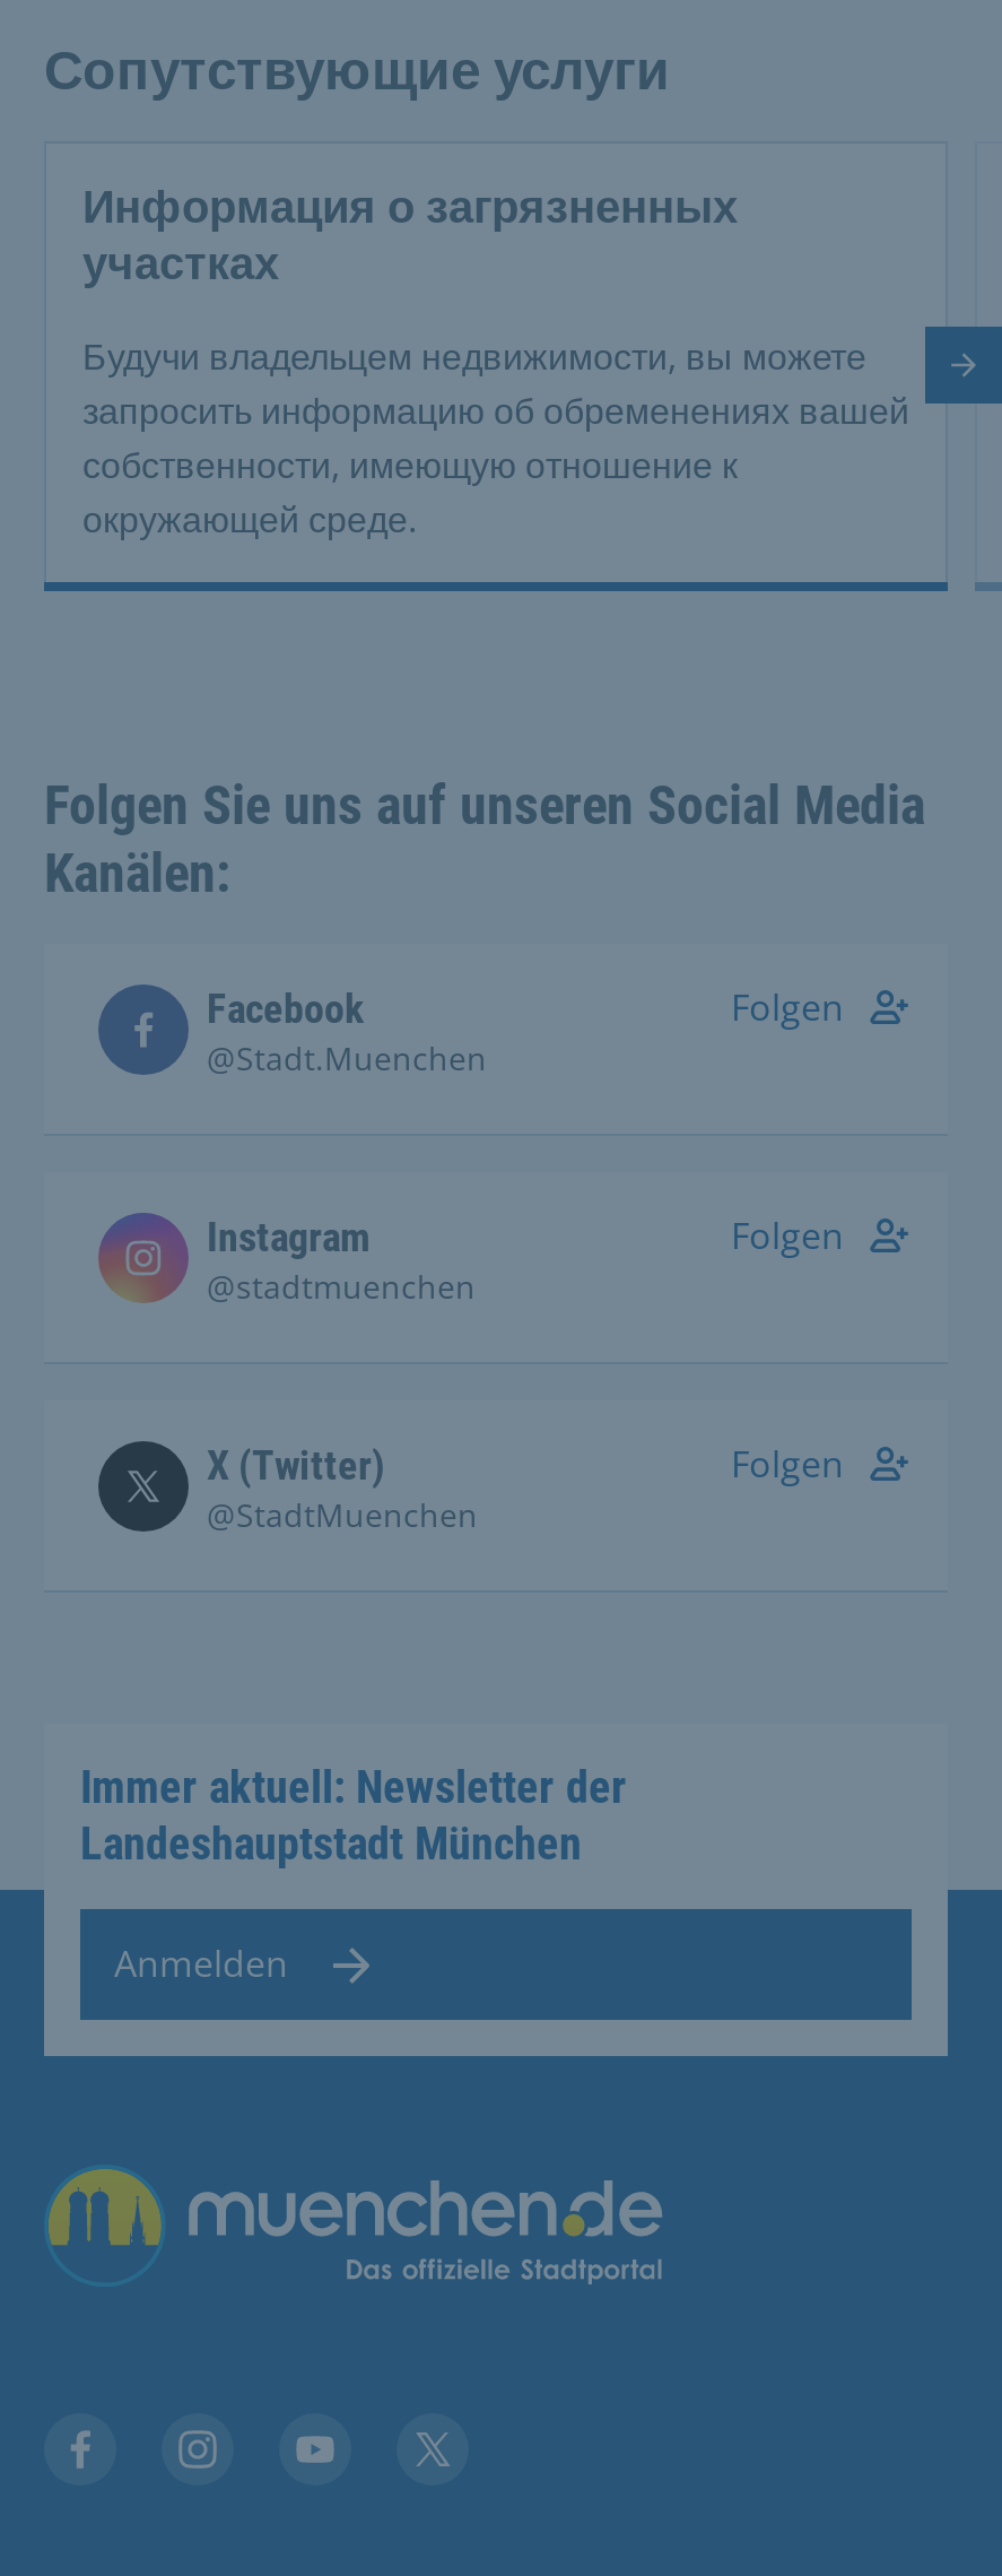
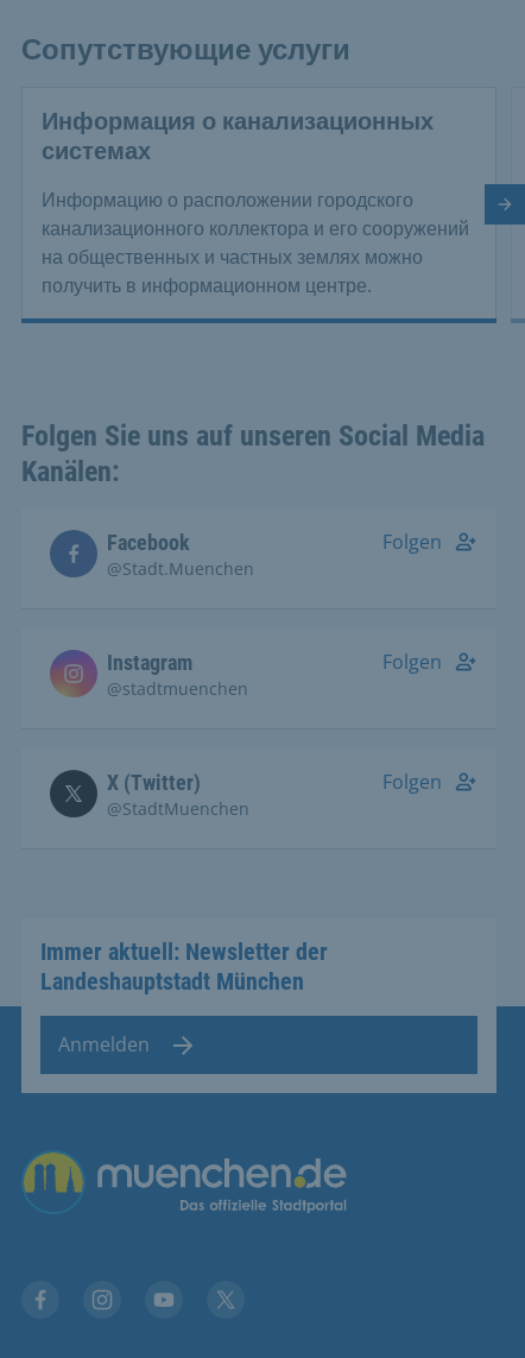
[82,179,738,290] Информация о загрязненных | участках -> [42,107,434,165] Информация о канализационных | системах
[82,331,909,543] Будучи владельцем недвижимости, вы можете | запросить информацию об обременениях вашей | собственности, имеющую отношение к | окружающей среде. -> [42,186,469,298] Информацию о расположении городского | канализационного коллектора и его сооружений | на общественных и частных землях можно | получить в информационном центре.

